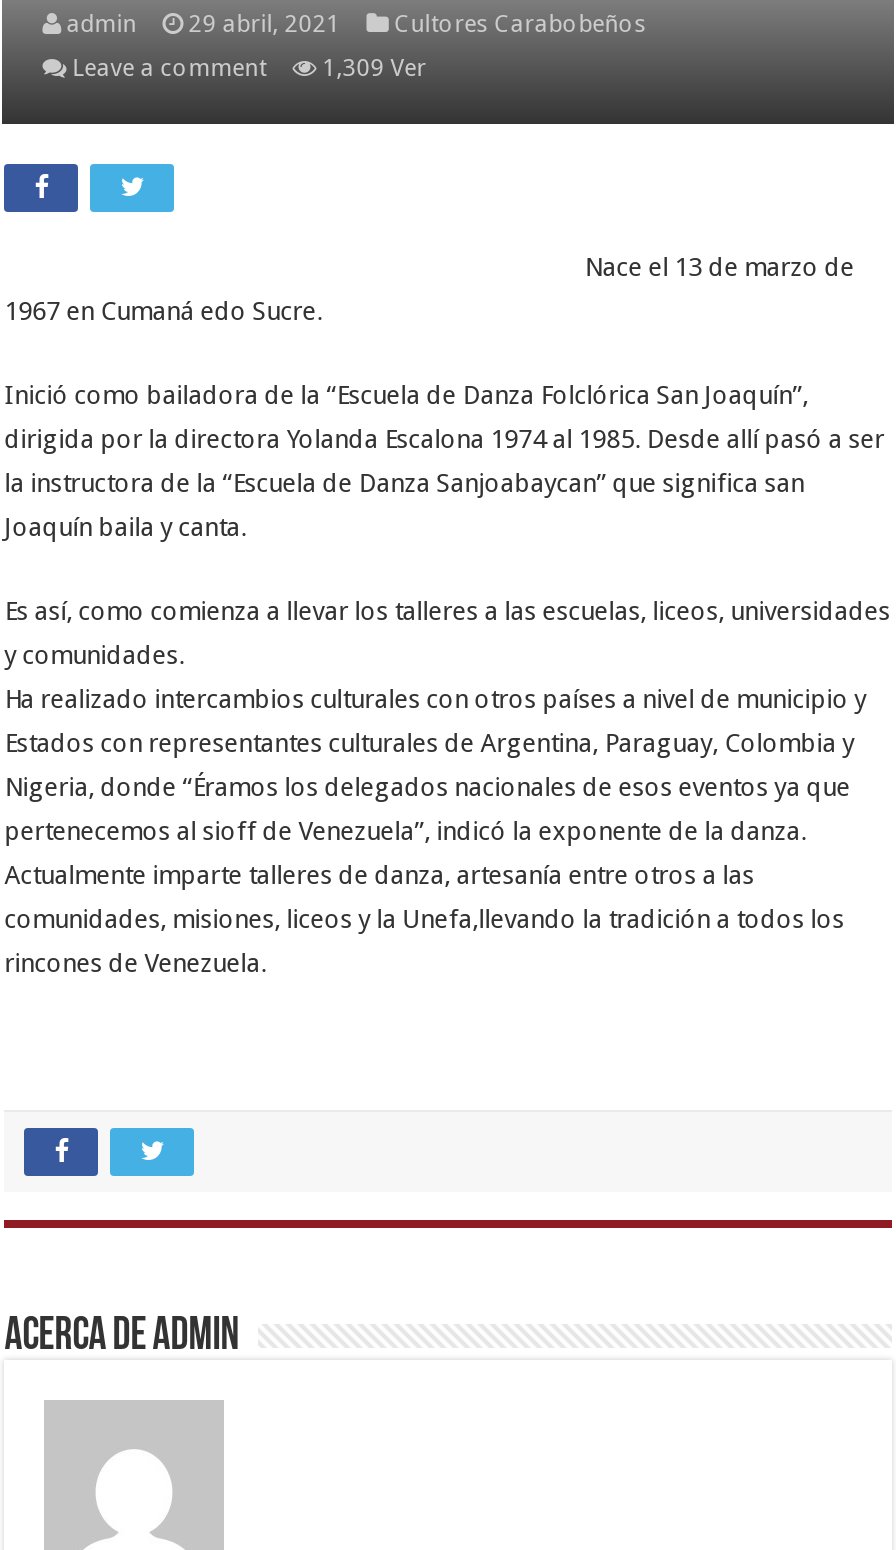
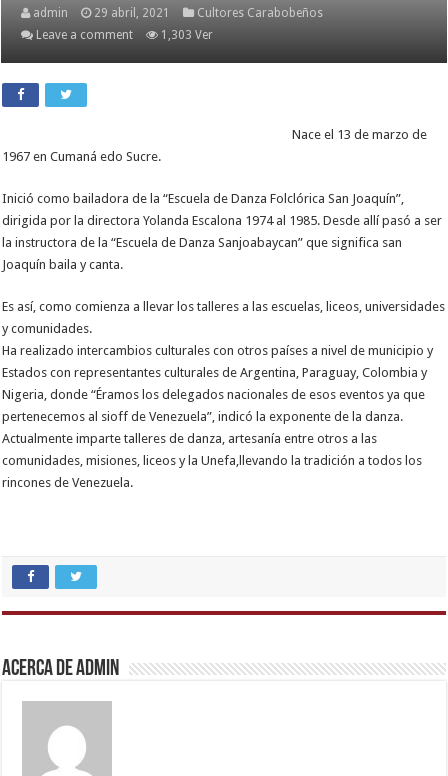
[72,55,426,83] Leave a comment 1,309 Ver -> [36,28,213,42] Leave a comment 1,303 Ver

